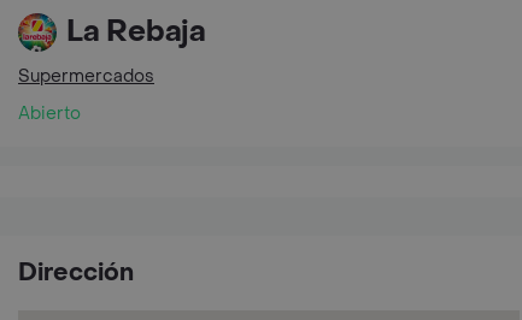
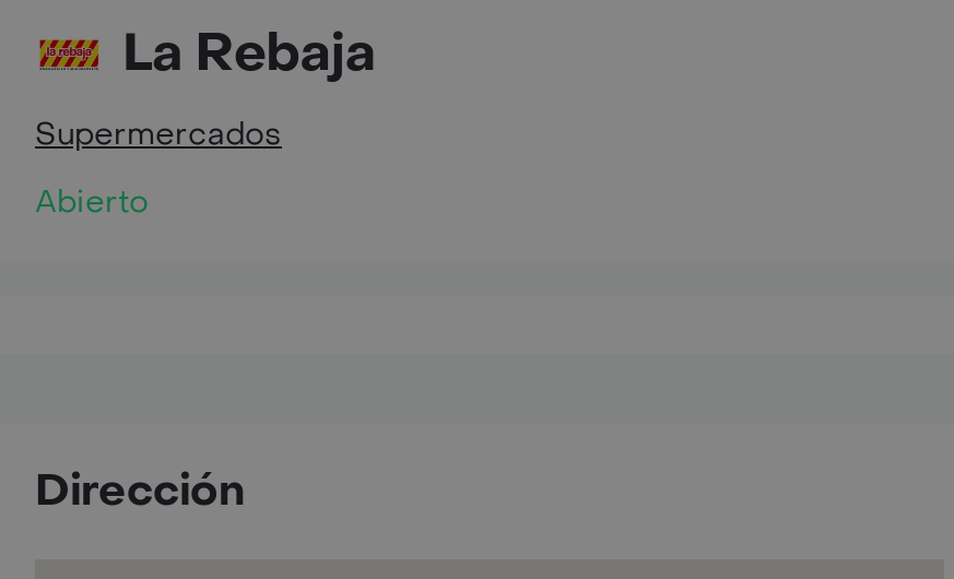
[17,12,58,53] [image] -> [35,20,105,90] [image]

